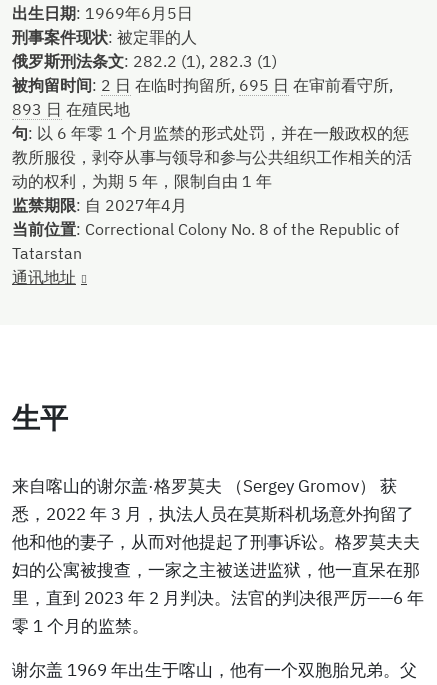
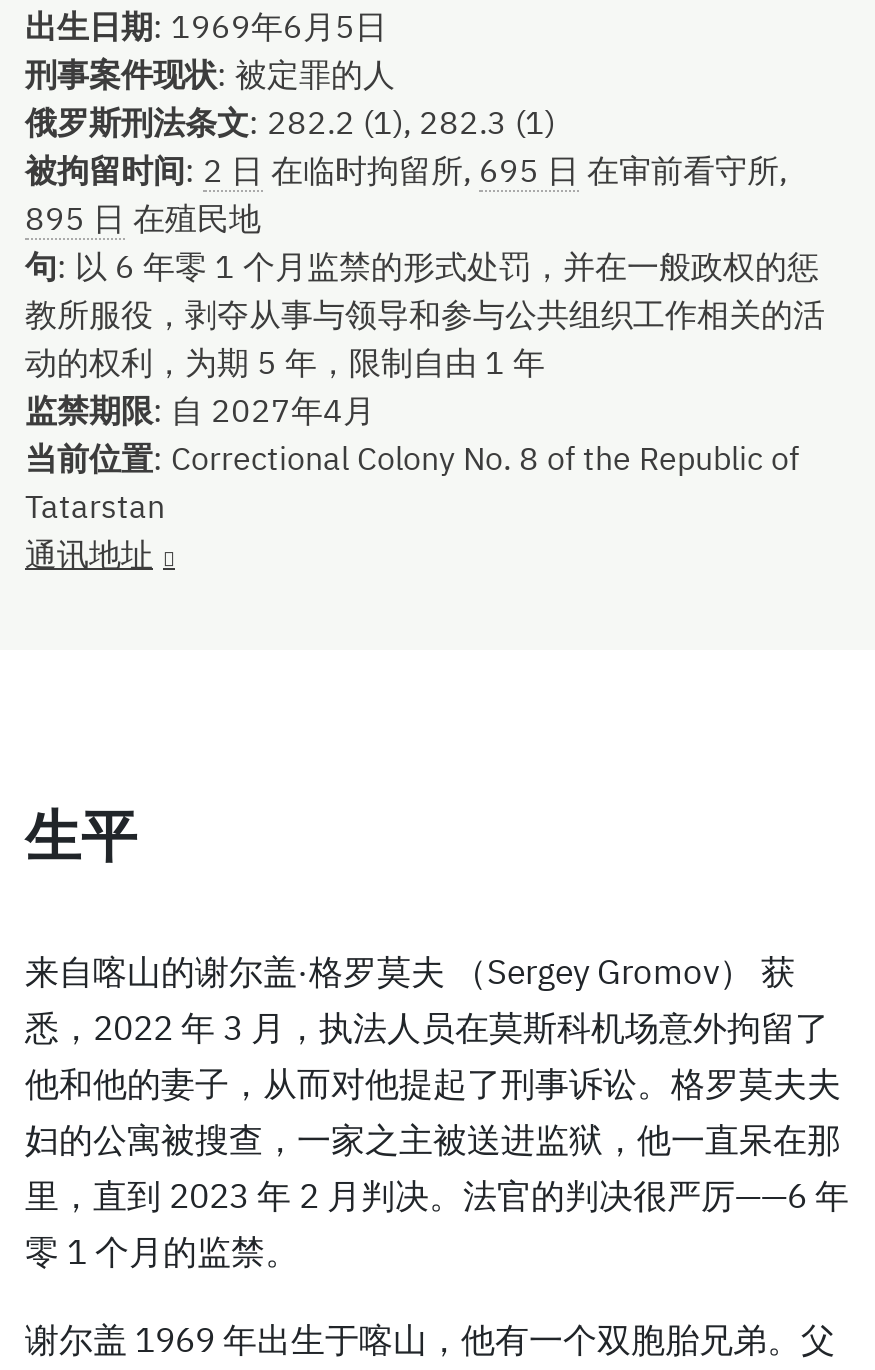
[12,99,130,119] 893 日在殖民地 -> [25,198,261,238] 895 日在殖民地

